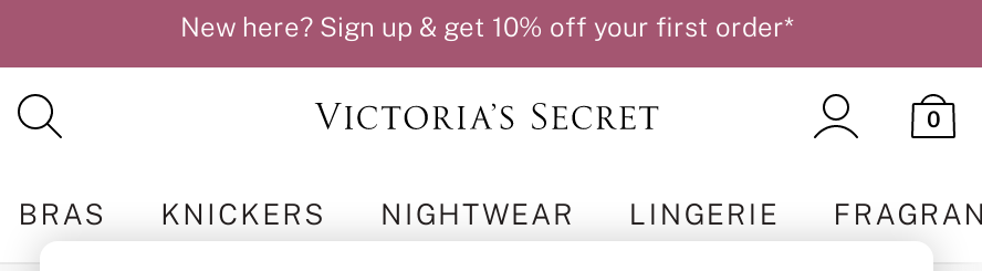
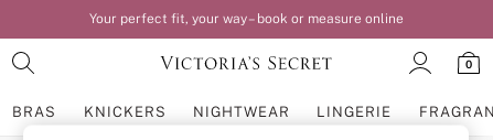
[180,12,793,43] New here? Sign up & get 10% off your first order* -> [89,11,403,26] Your perfect fit, your way – book or measure online

